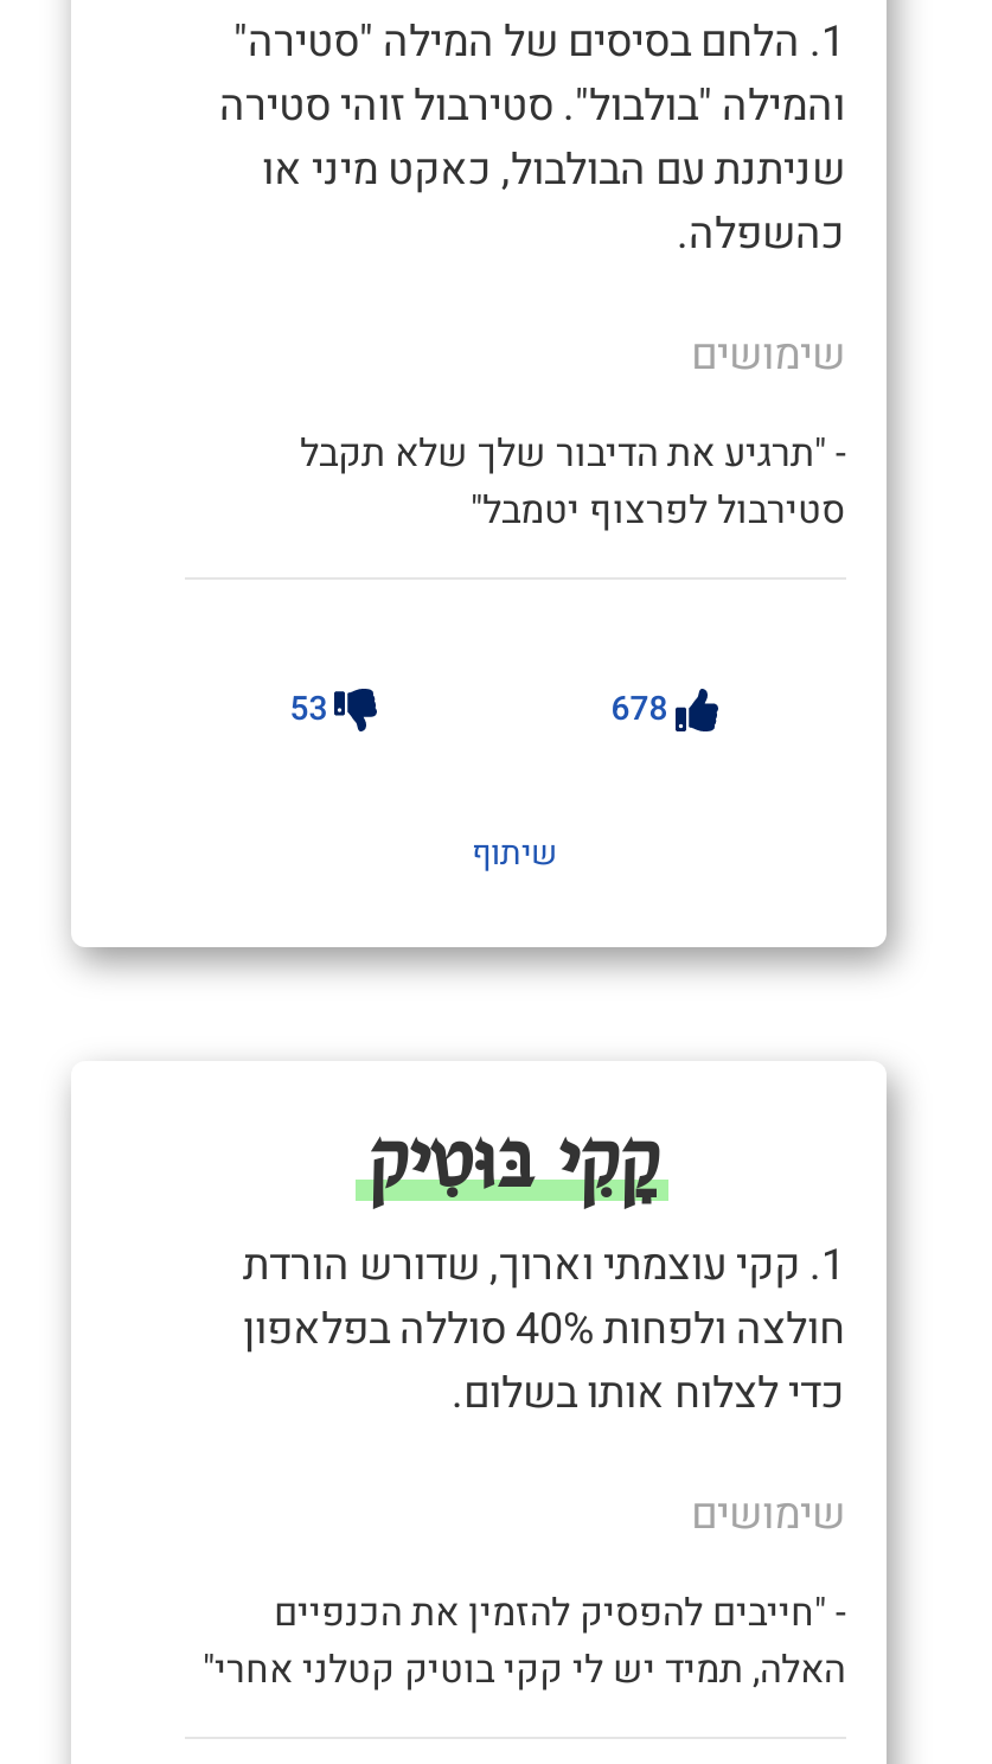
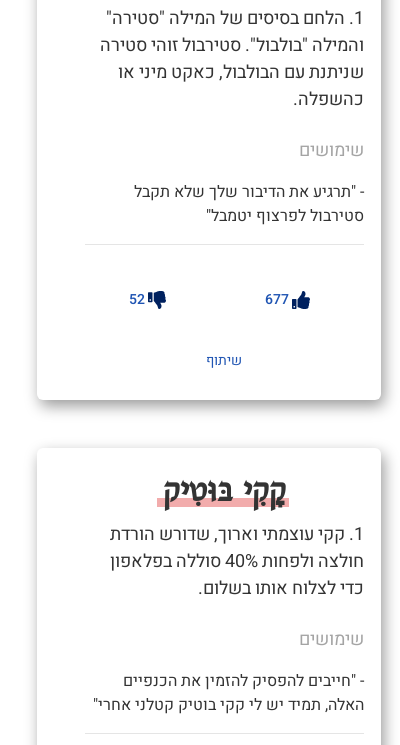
[290,684,328,734] 53 -> [129,289,145,310] 52
[611,684,668,734] 678 -> [265,289,289,310] 677

